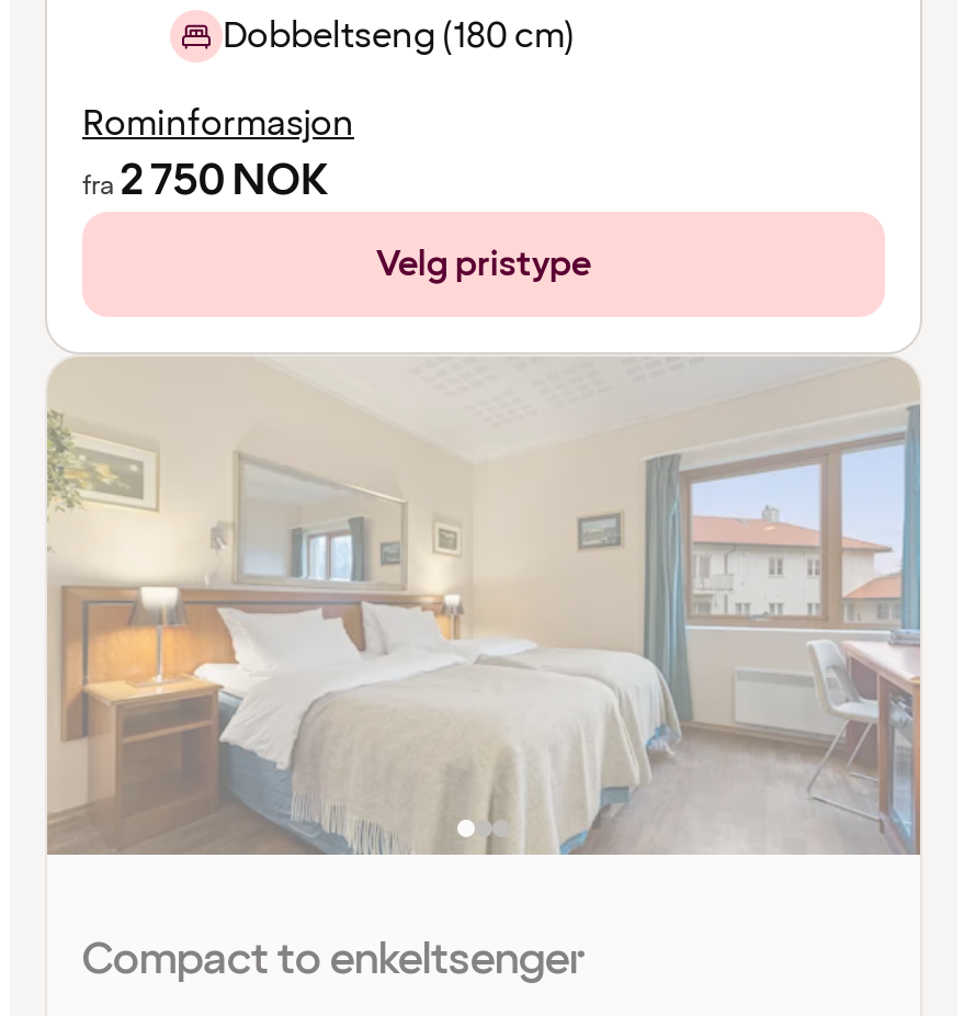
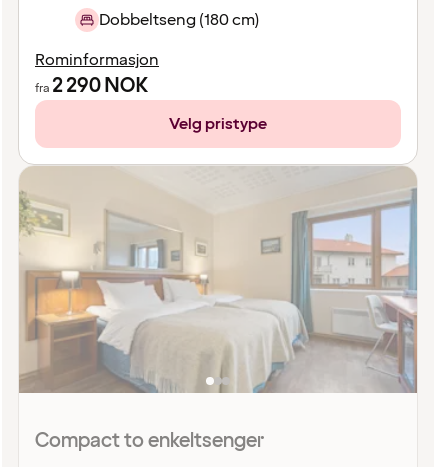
[82,150,328,212] fra2 750 NOK -> [35,72,148,100] fra2 290 NOK

